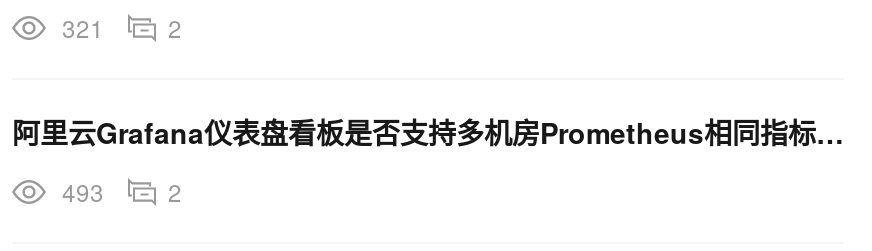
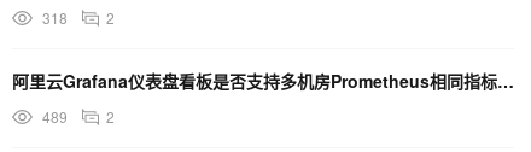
[62,10,182,44] 321 2 -> [42,7,115,28] 318 2
[62,174,182,208] 493 2 -> [42,106,115,127] 489 2

